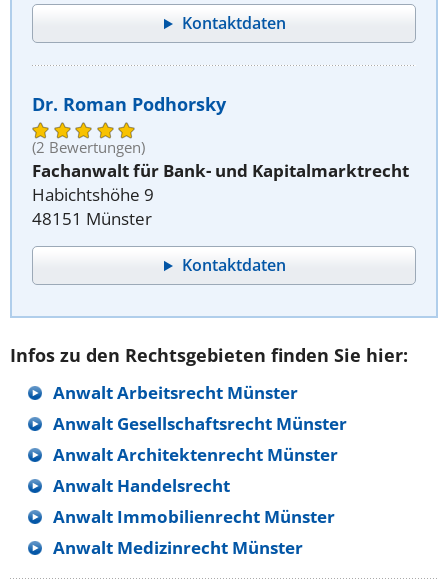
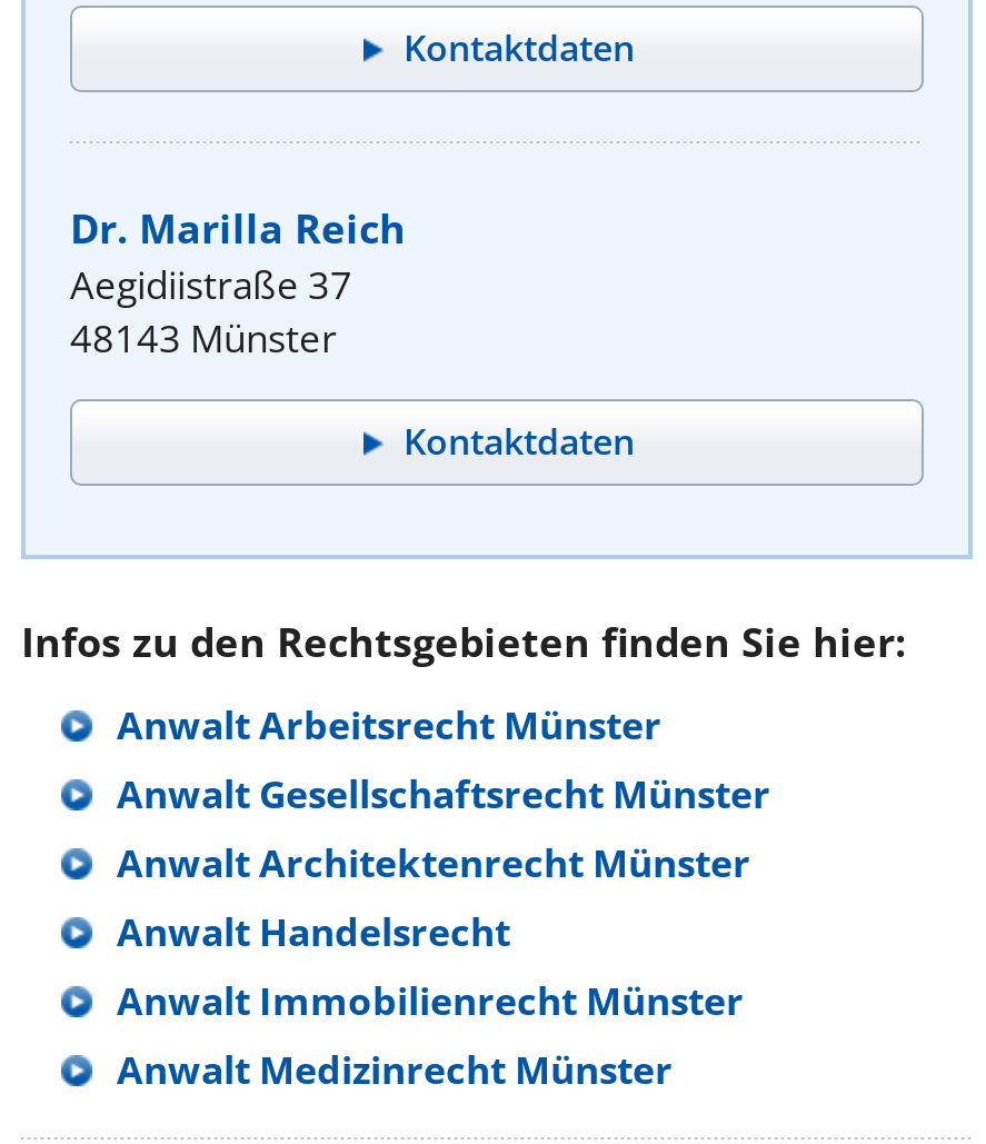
[32,92,409,229] Dr. Roman Podhorsky | (2 Bewertungen) | Fachanwalt für Bank- und Kapitalmarktrecht | Habichtshöhe 9 | 48151 Münster -> [70,200,406,362] Dr. Marilla Reich | Aegidiistraße 37 | 48143 Münster

